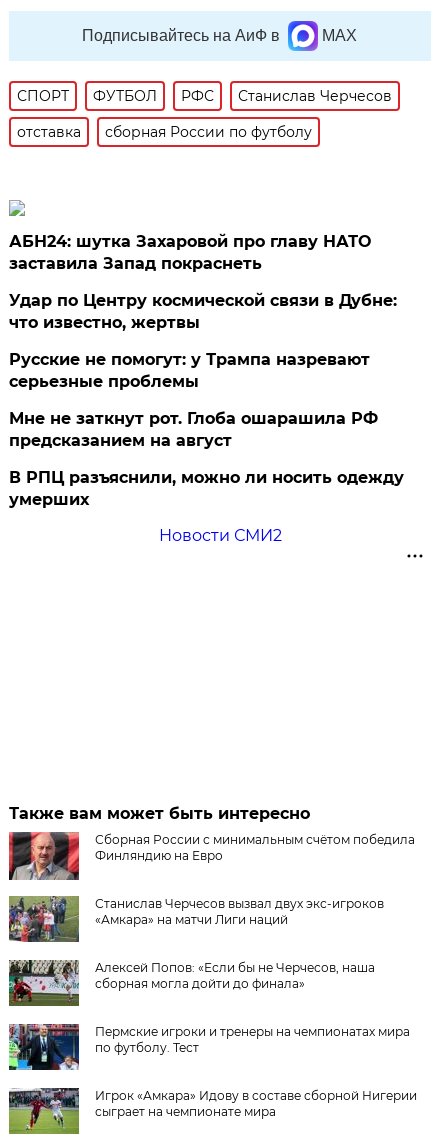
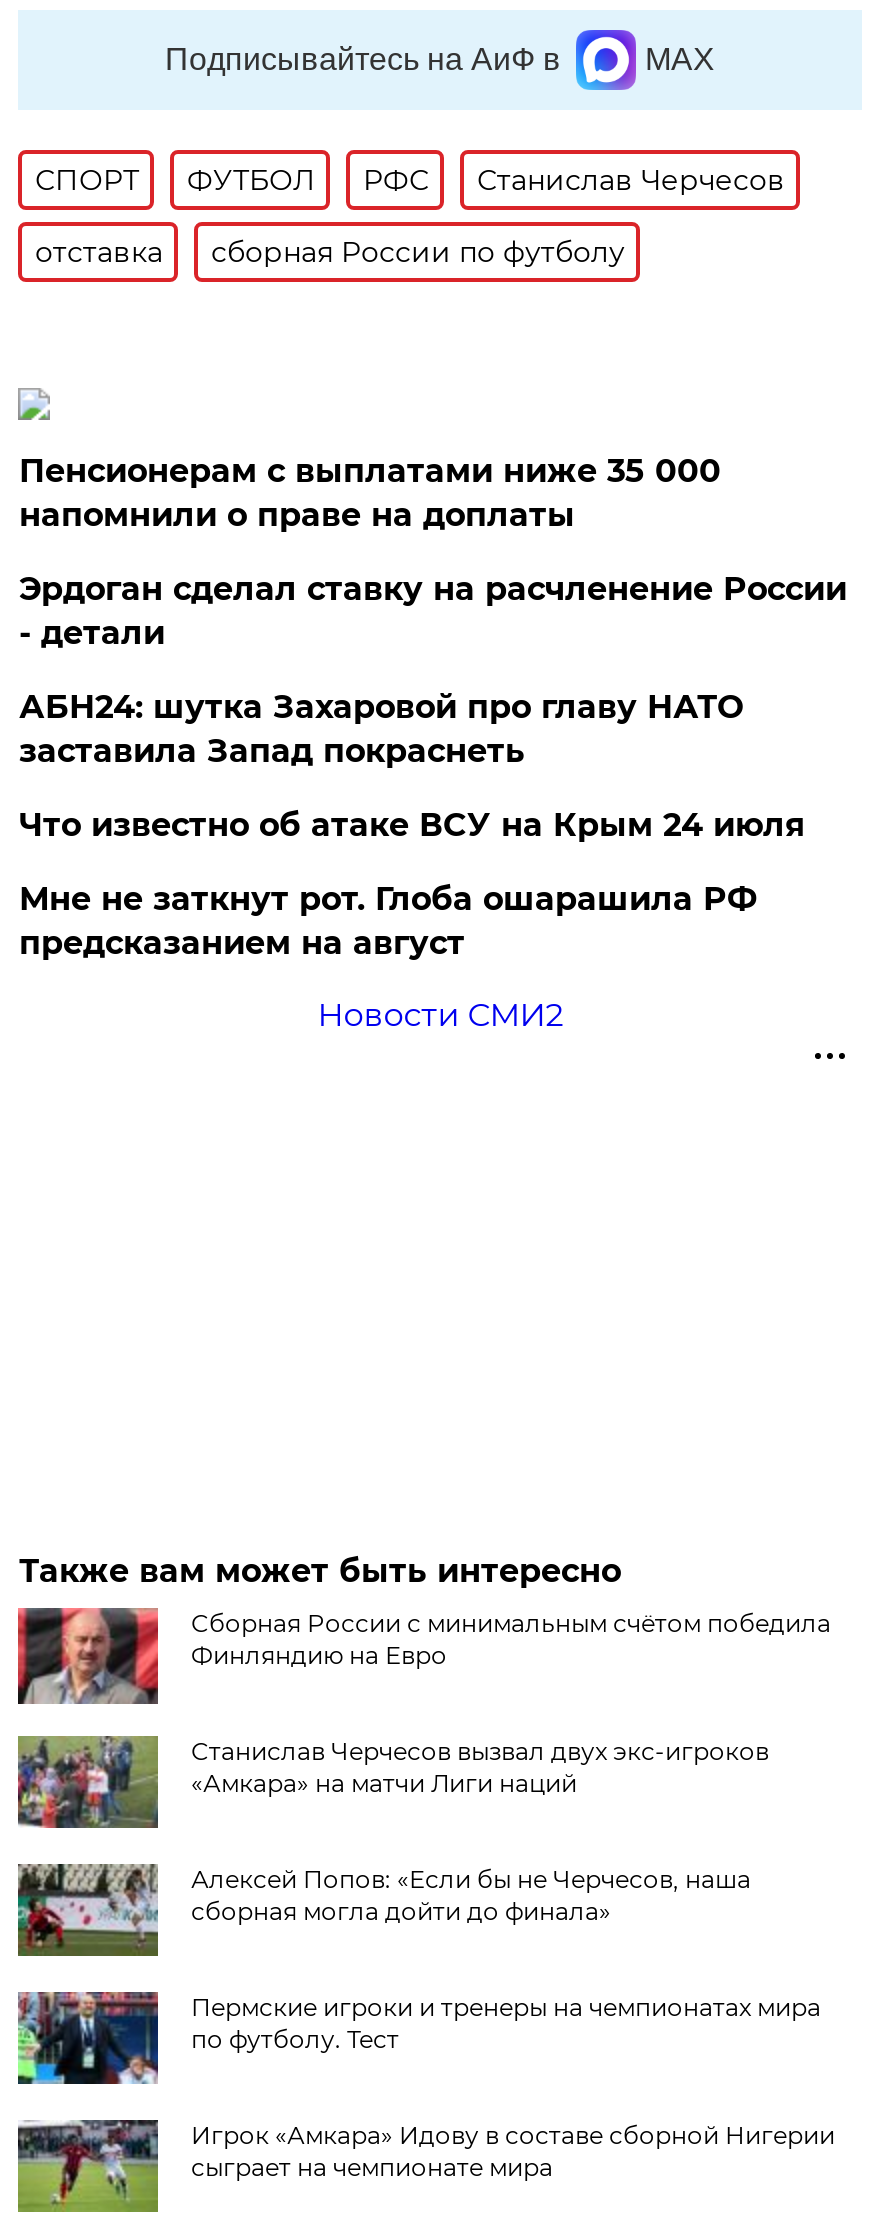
none -> [19,451,847,651] Пенсионерам с выплатами ниже 35 000 | напомнили о праве на доплаты | Эрдоган сделал ставку на расчленение России | - детали
moved [9,232,371,273] -> [19,687,743,769]: АБН24: шутка Захаровой про главу НАТО | заставила Запад покраснеть
[9,291,397,391] Удар по Центру космической связи в Дубне: | что известно, жертвы | Русские не помогут: у Трампа назревают | серьезные проблемы -> [19,805,805,843] Что известно об атаке ВСУ на Крым 24 июля
moved [9,409,378,450] -> [19,879,757,961]: Мне не заткнут рот. Глоба ошарашила РФ | предсказанием на август
[9,468,404,509] В РПЦ разъяснили, можно ли носить одежду | умерших -> none

